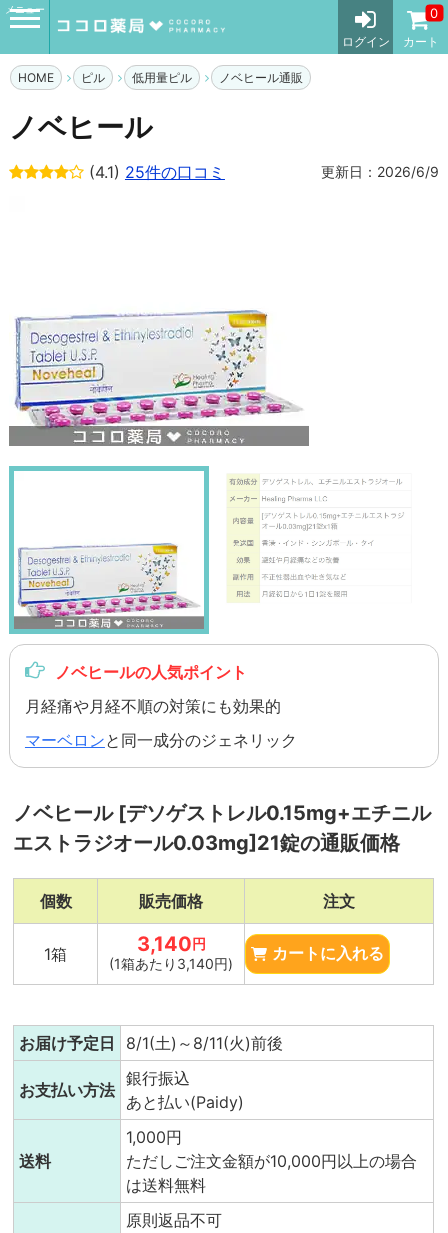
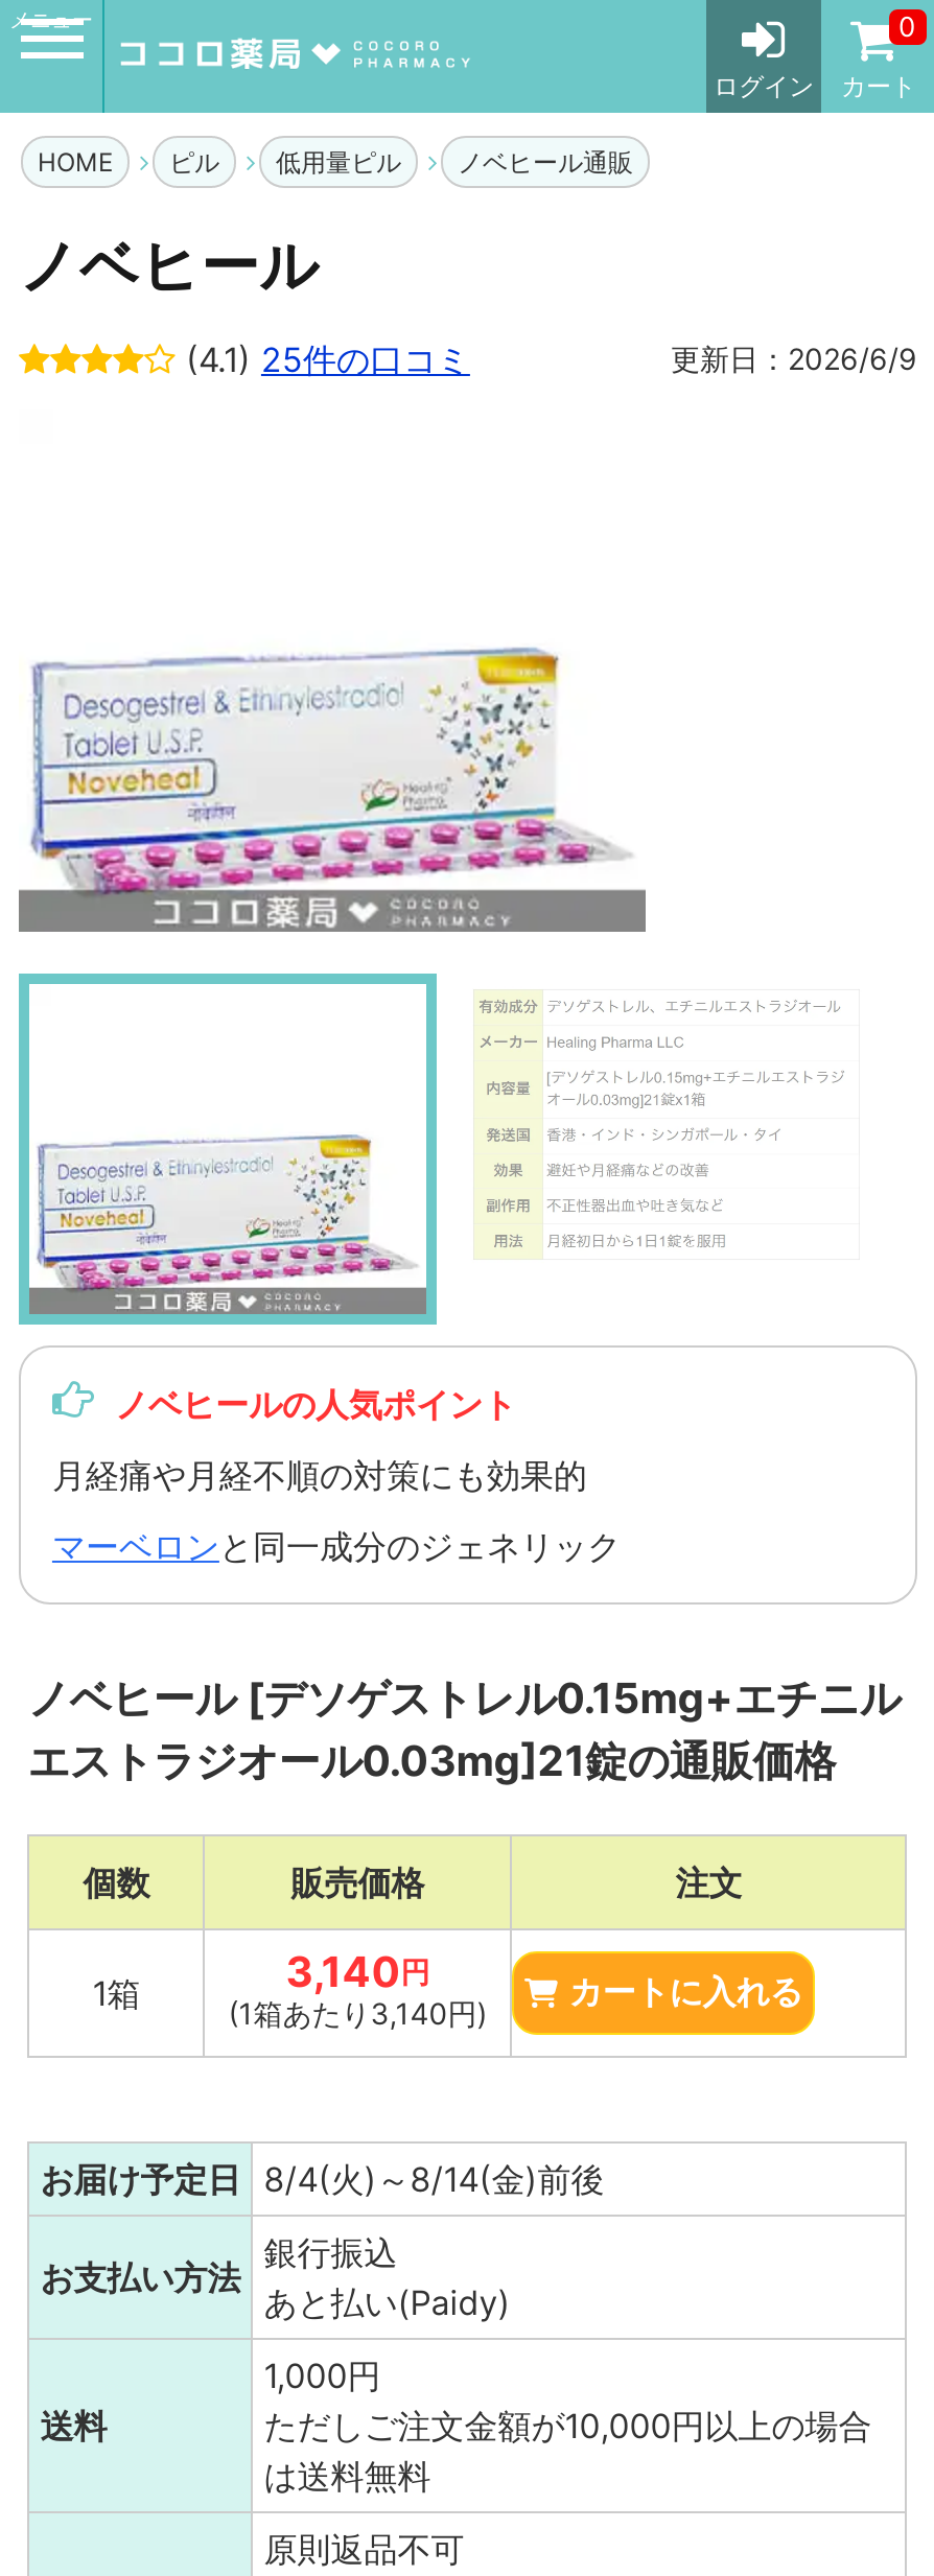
[19,1033,283,1053] お届け予定日 8/1(土)～8/11(火)前後 -> [40,2159,604,2201] お届け予定日 8/4(火)～8/14(金)前後

